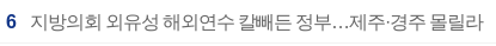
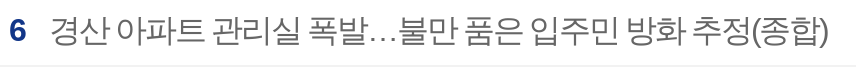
[30,12,483,32] 지방의회 외유성 해외연수 칼빼든 정부…제주·경주 몰릴라 -> [49,13,827,47] 경산 아파트 관리실 폭발…불만 품은 입주민 방화 추정(종합)

